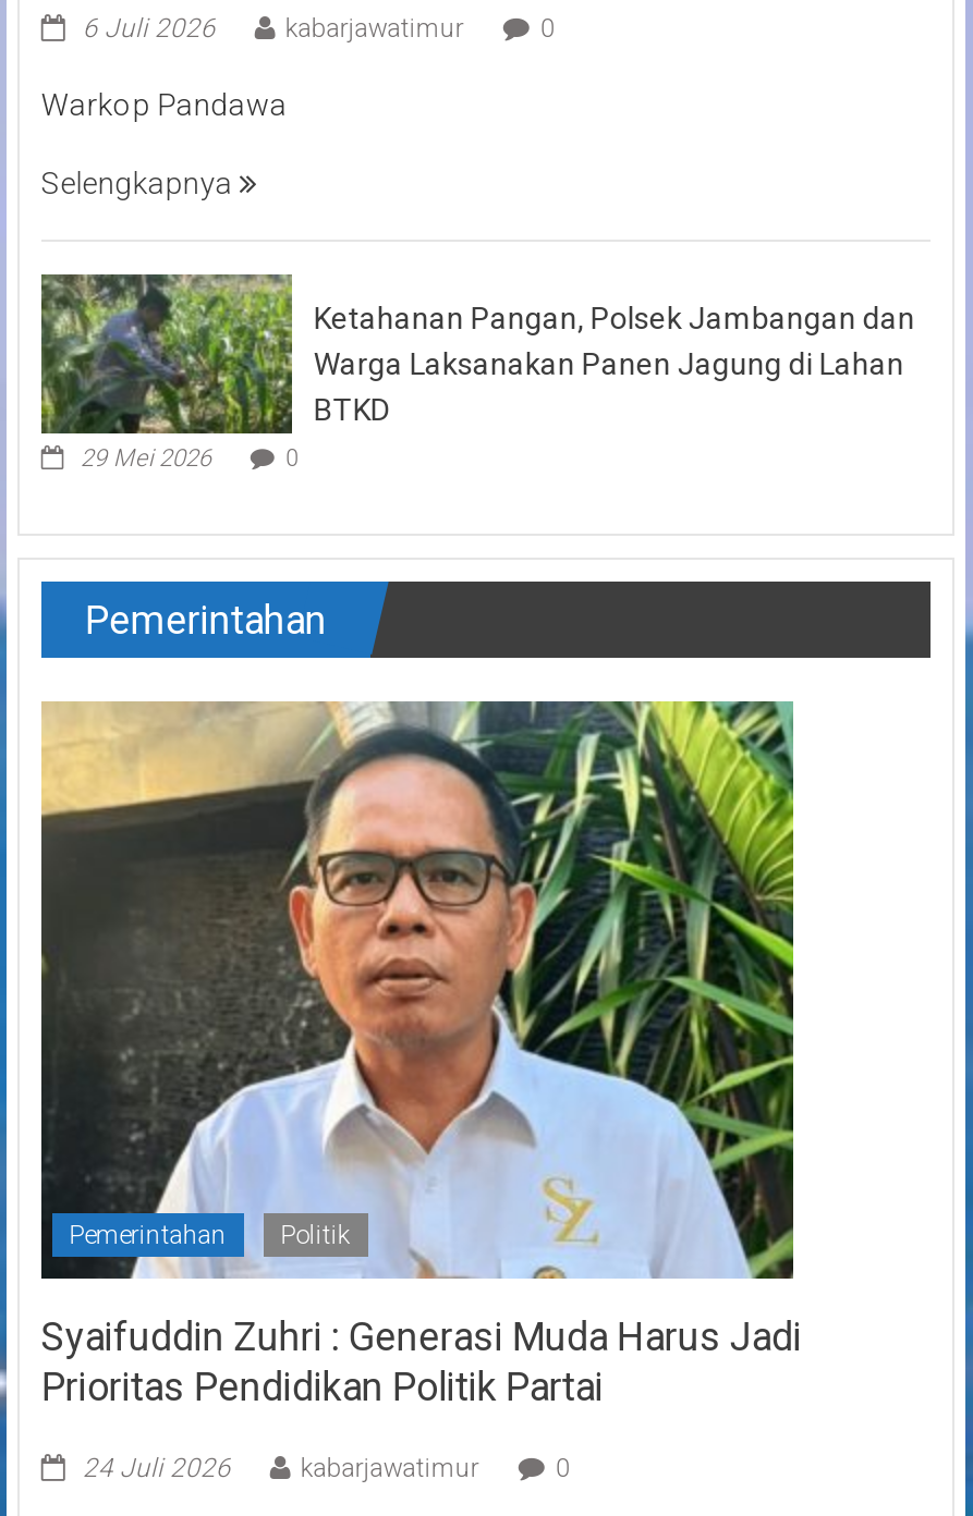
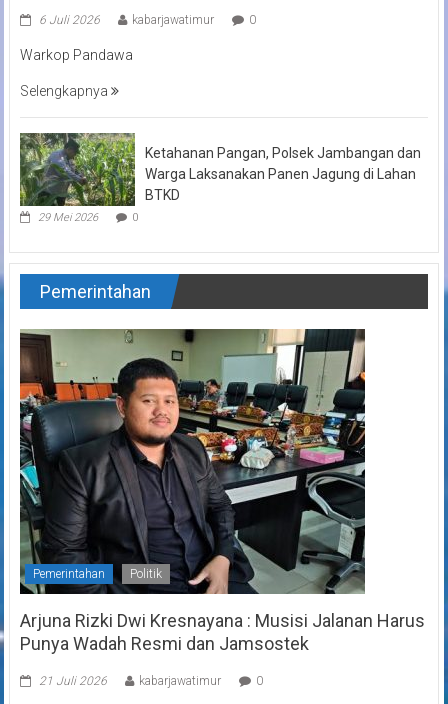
[39,699,802,1408] [image] | Syaifuddin Zuhri : Generasi Muda Harus Jadi | Prioritas Pendidikan Politik Partai -> [19,328,425,654] [image] | Arjuna Rizki Dwi Kresnayana : Musisi Jalanan Harus | Punya Wadah Resmi dan Jamsostek
[83,1452,231,1482] 24 Juli 2026 -> [39,674,107,688] 21 Juli 2026

